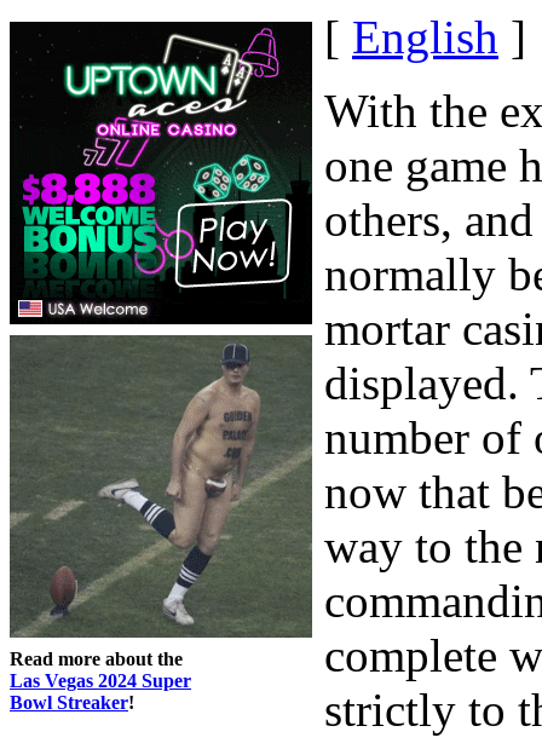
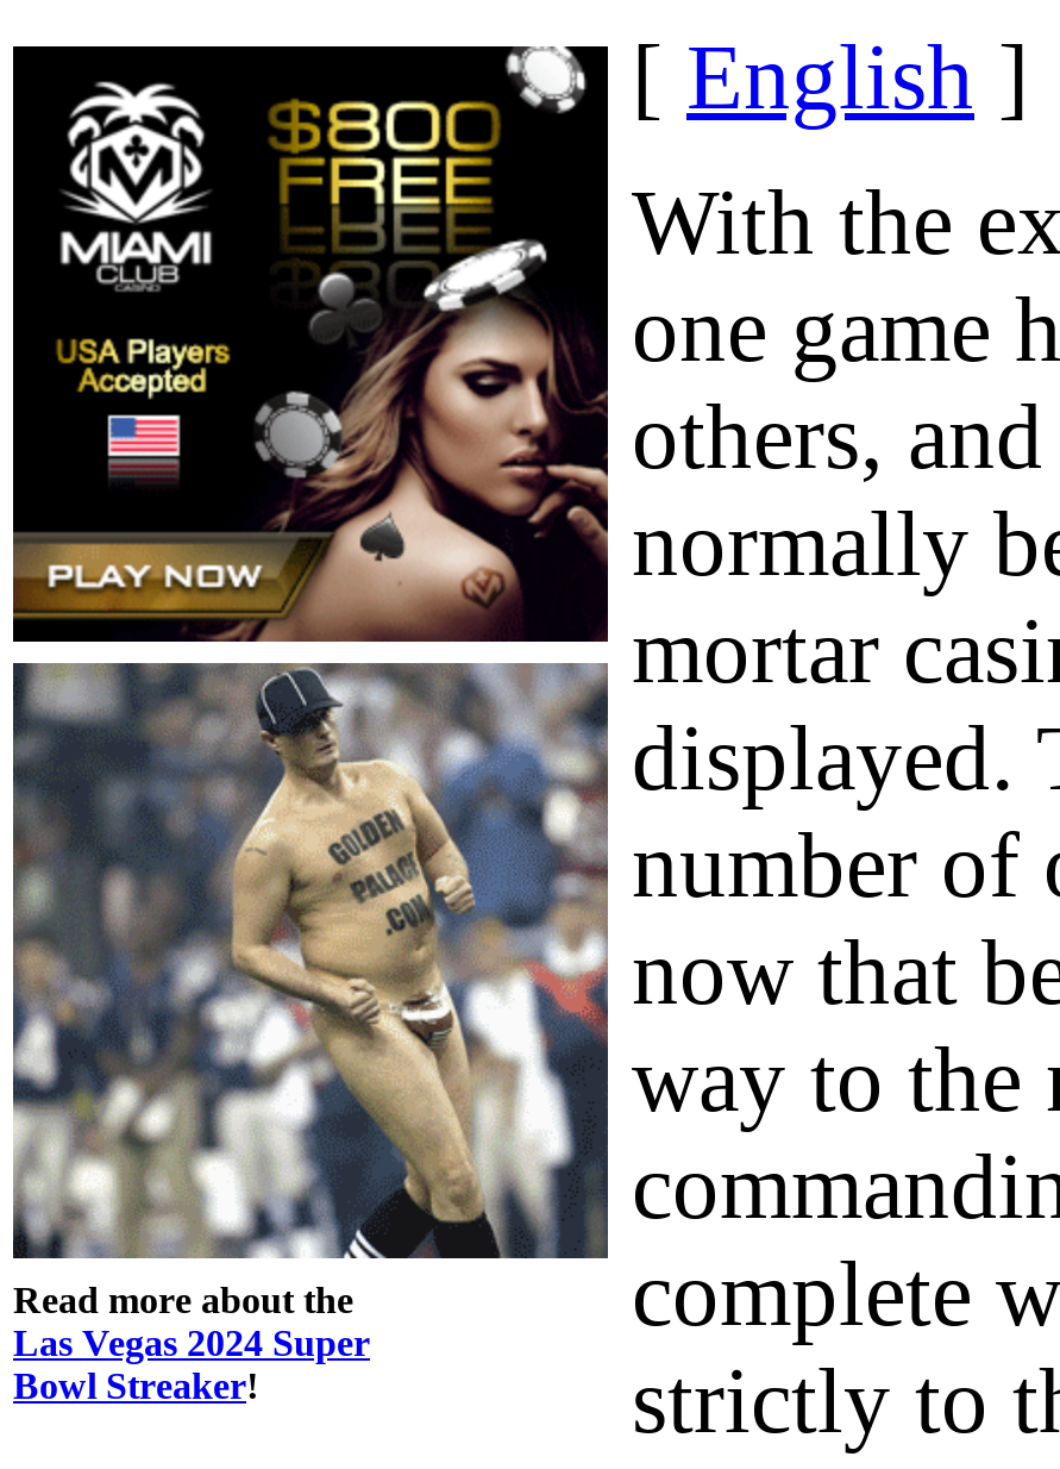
[8,21,313,325] [image] -> [11,46,610,644] [image]
[8,335,312,639] [image] -> [13,663,608,1258] [image]

